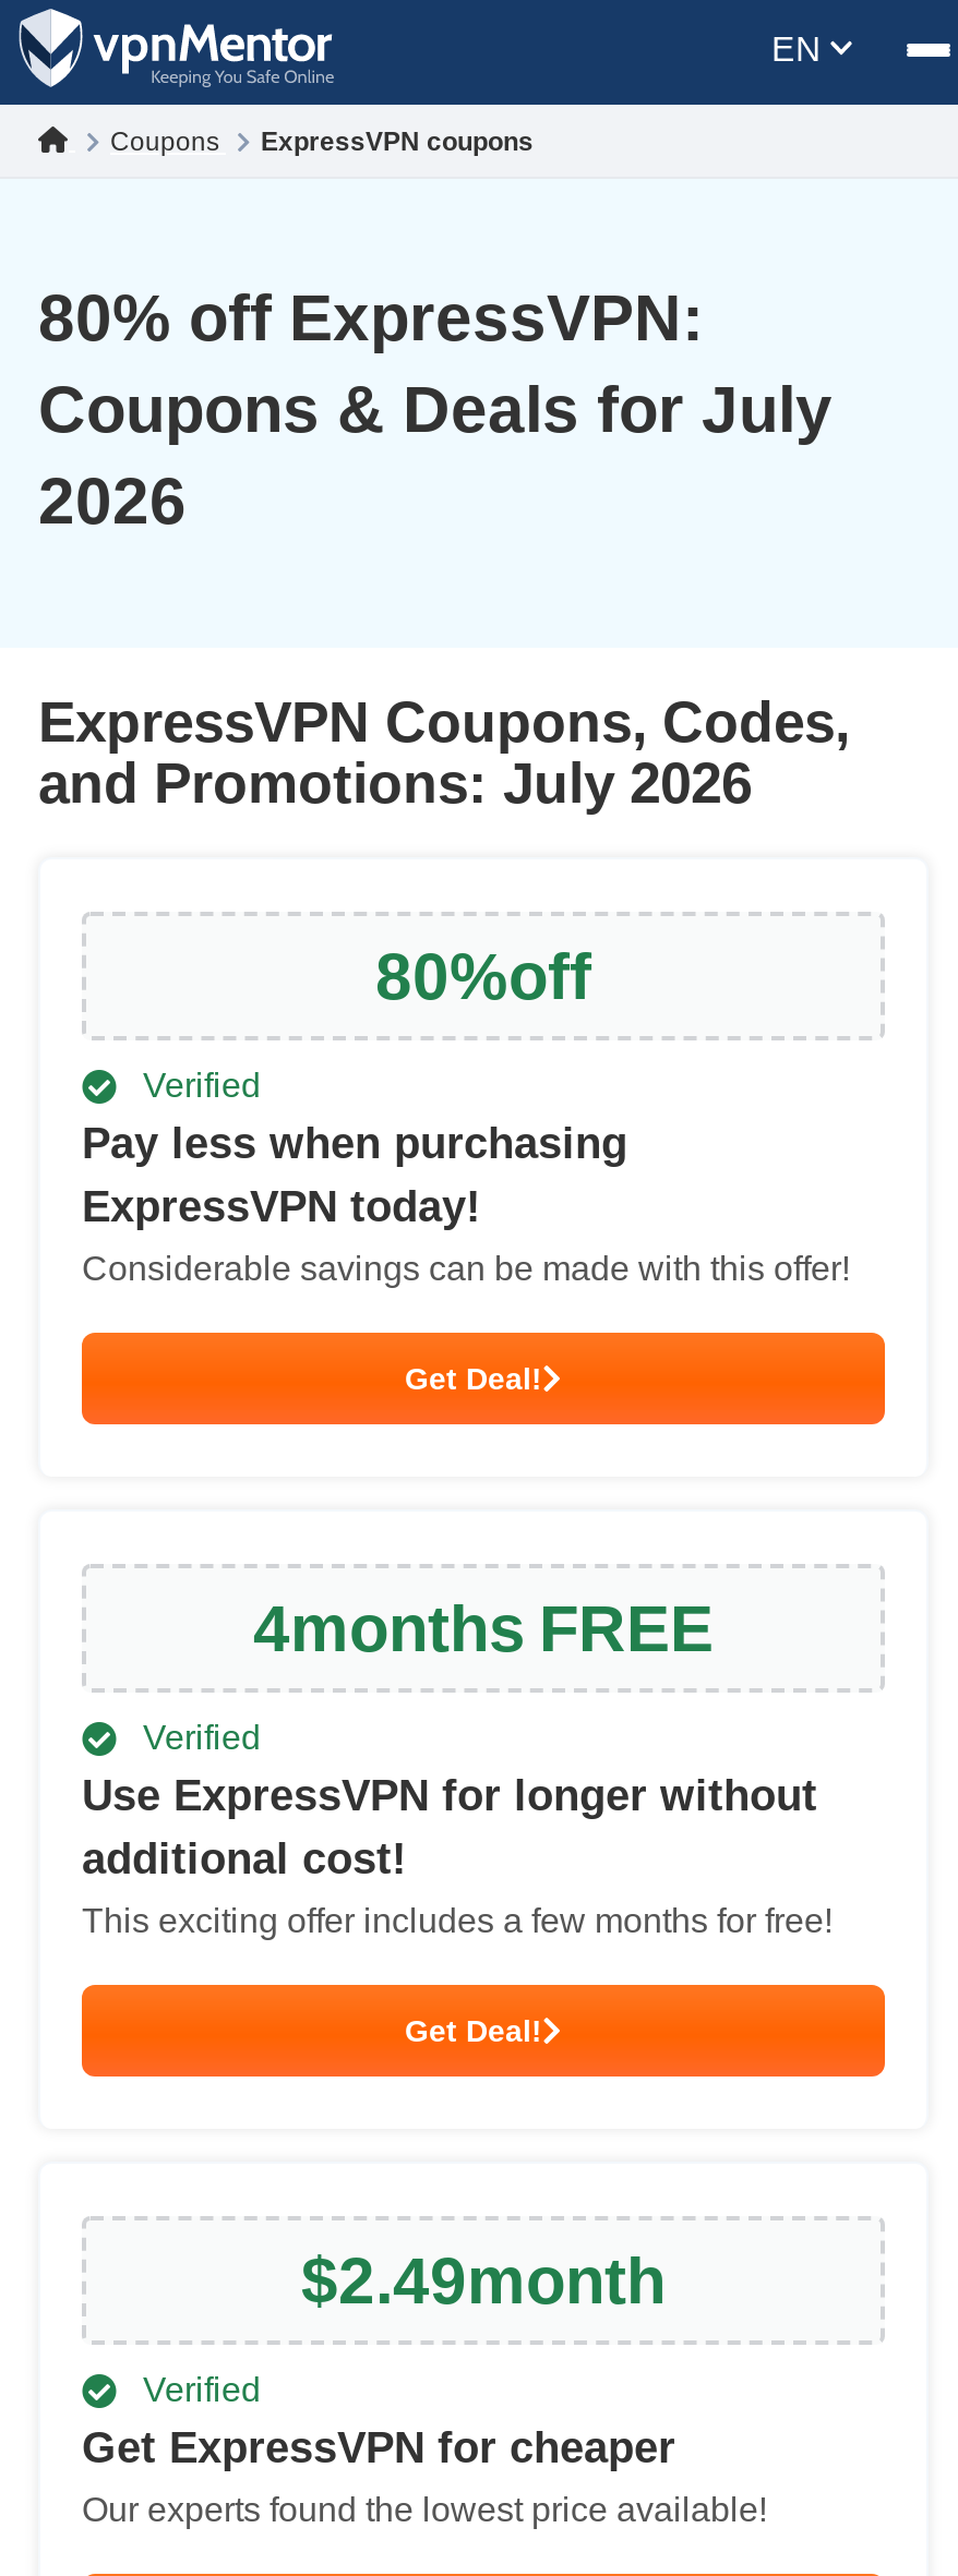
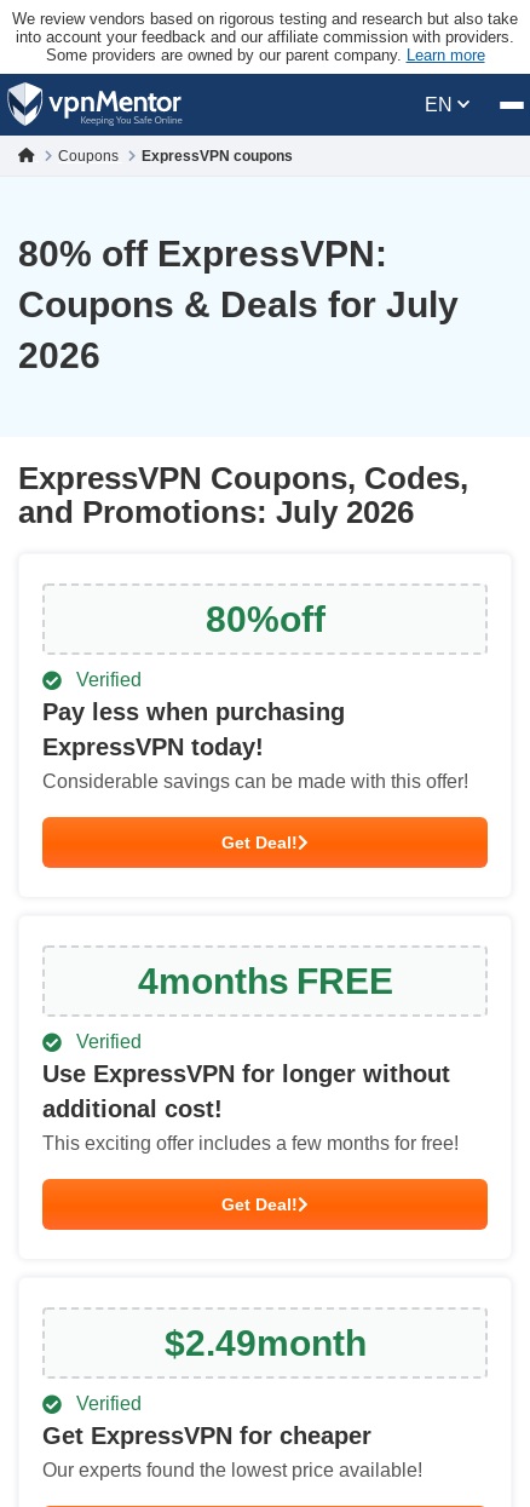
none -> [12,10,518,64] We review vendors based on rigorous testing and research but also take | into account your feedback and our affiliate commission with providers. | Some providers are owned by our parent company. Learn more

